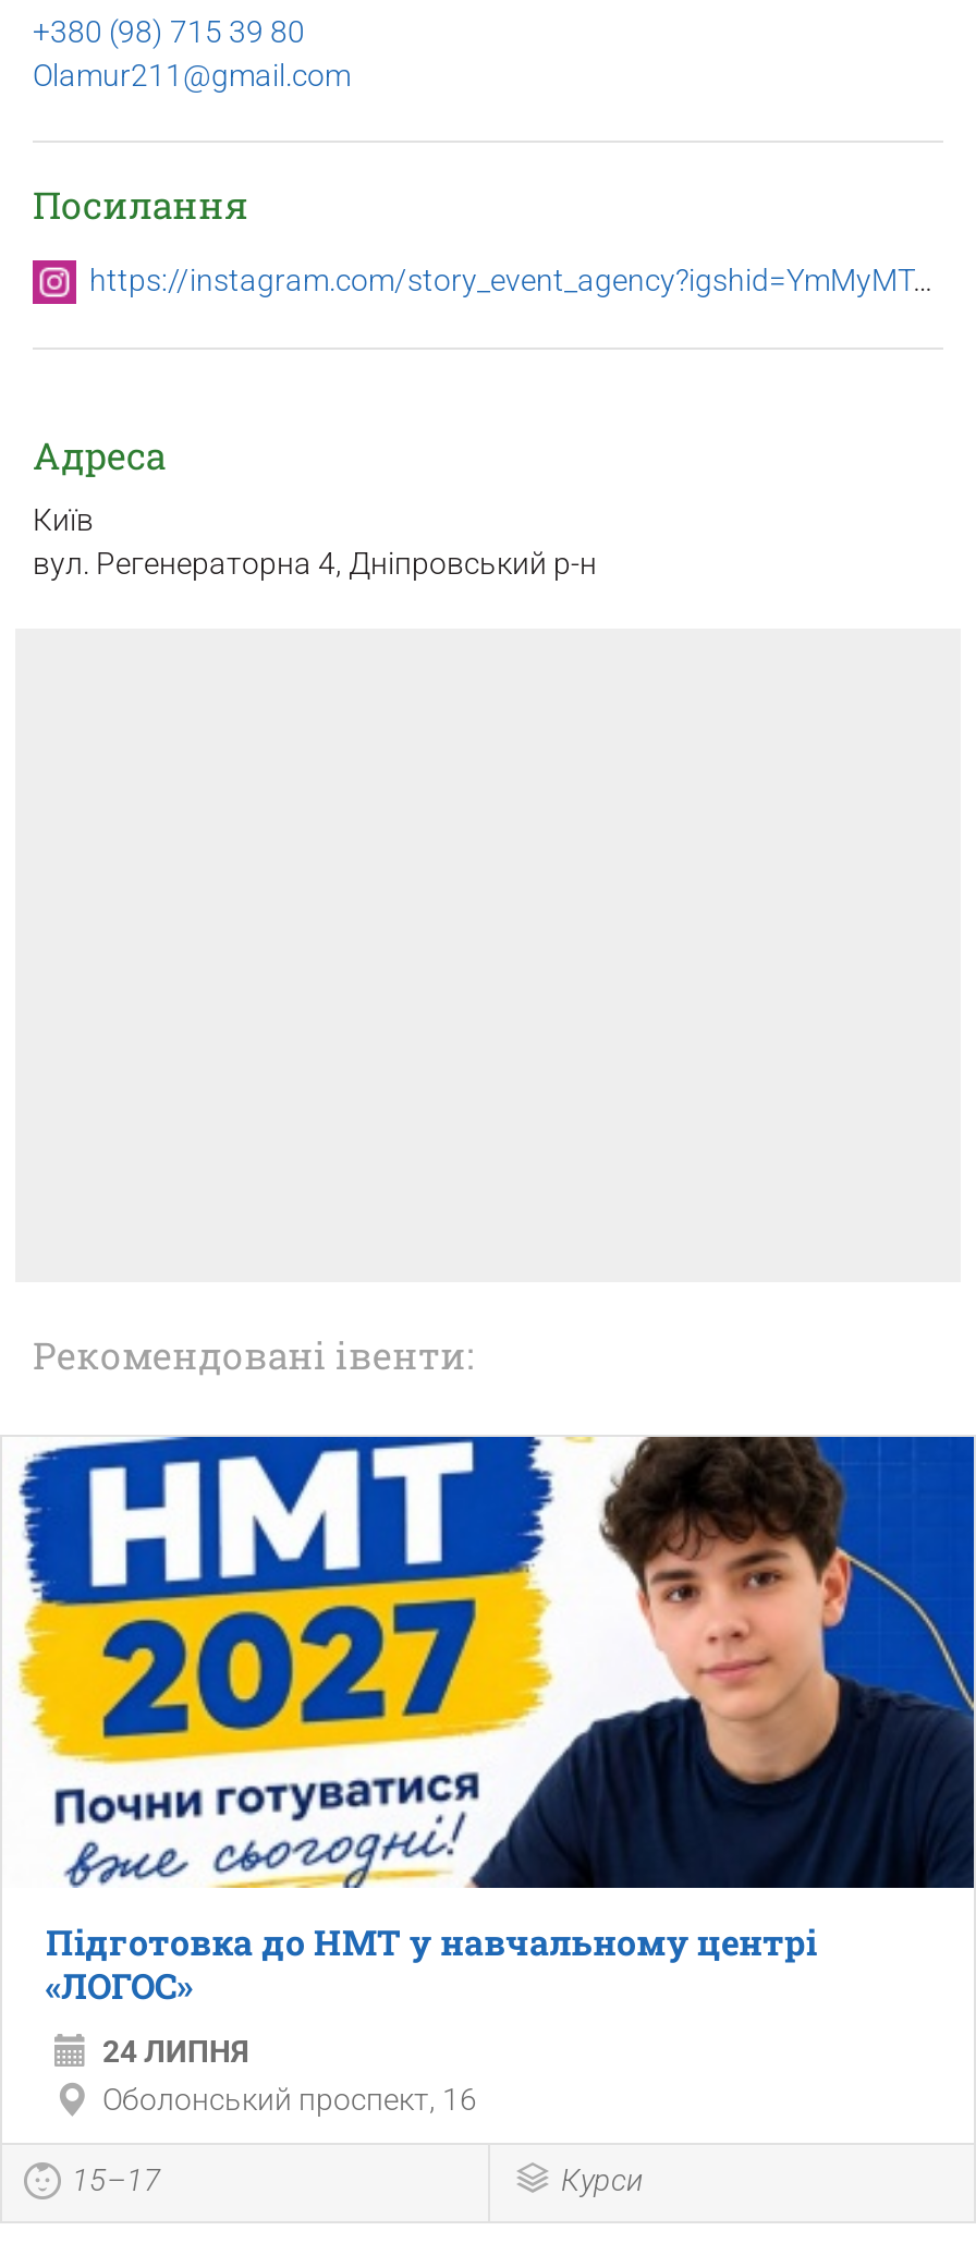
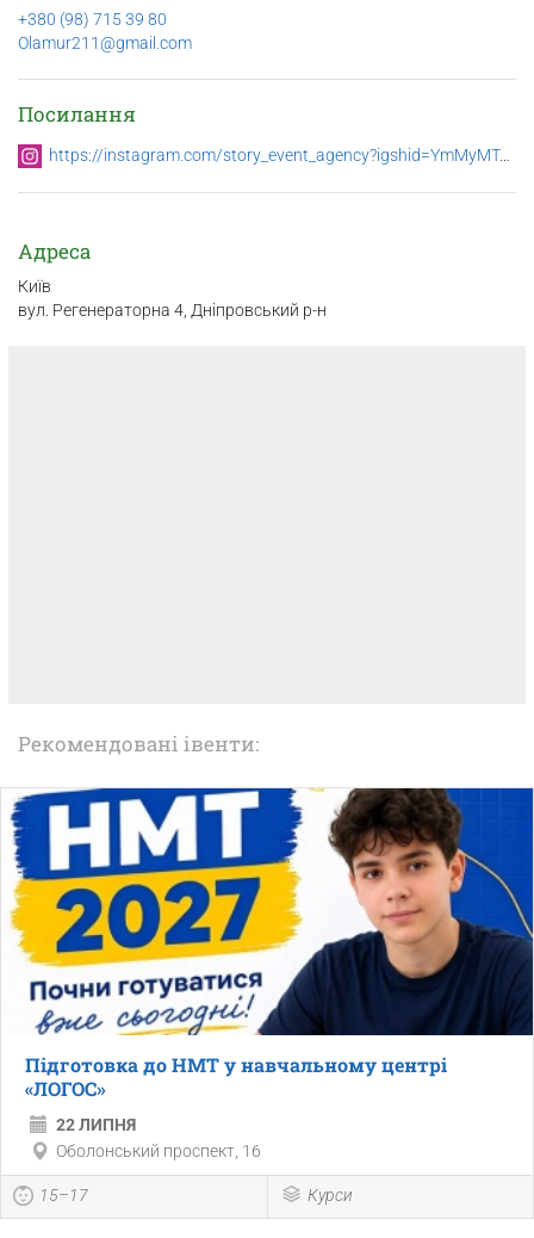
[102,2034,248,2069] 24 ЛИПНЯ -> [56,1115,136,1134] 22 ЛИПНЯ

